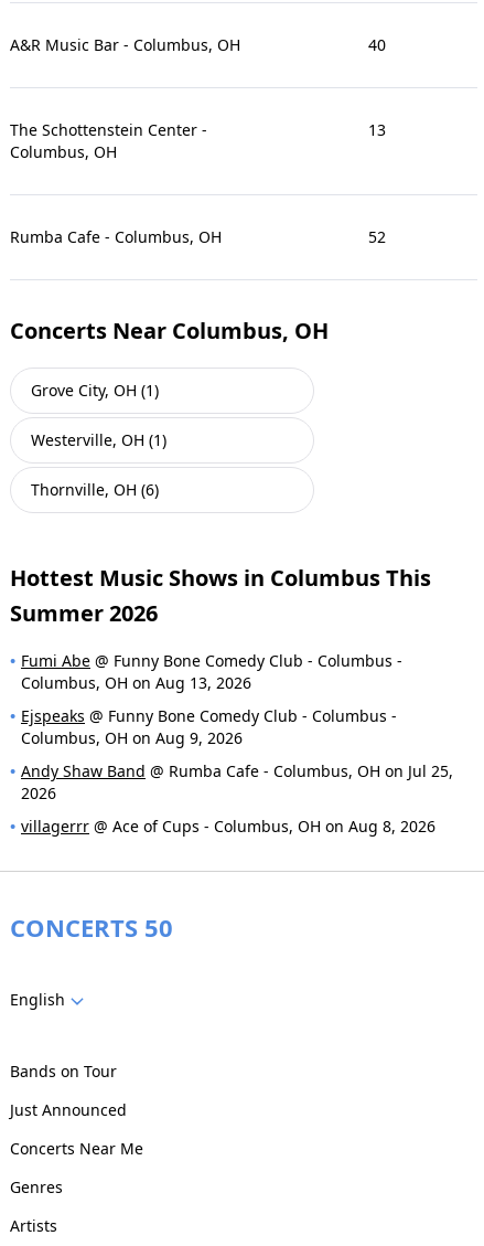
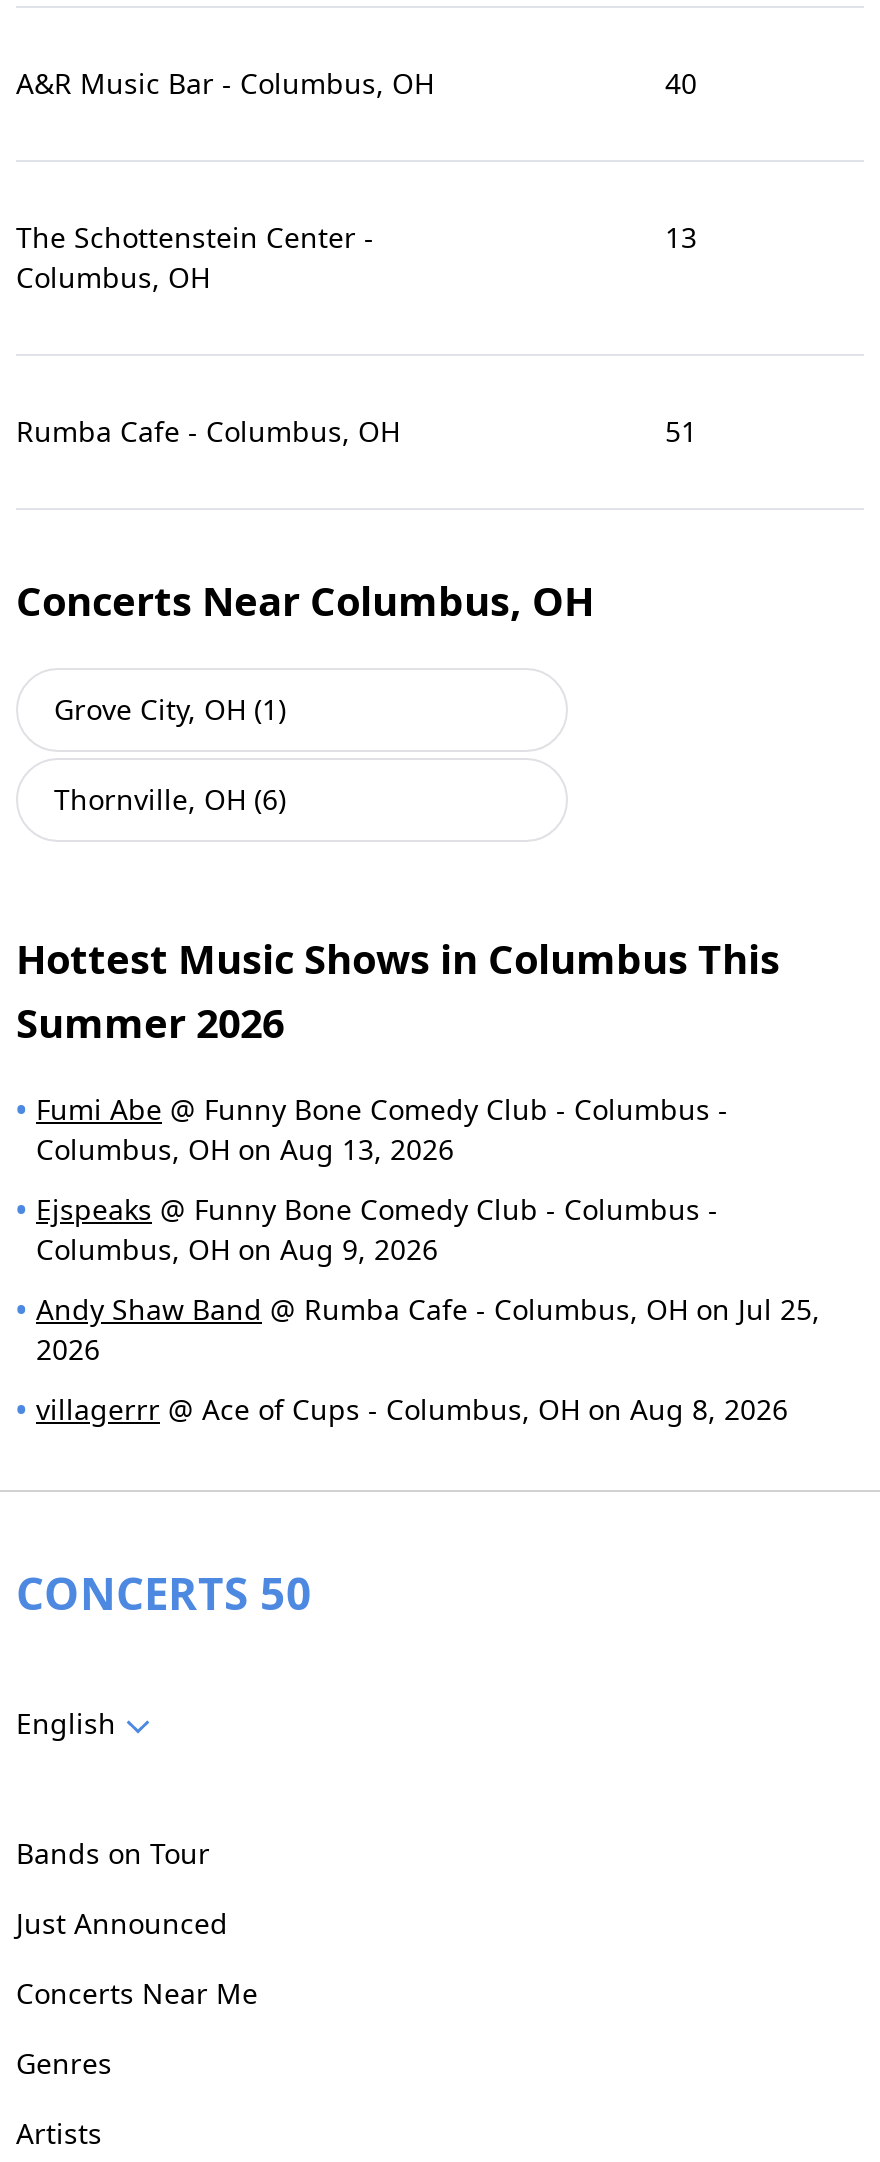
[368,226,385,247] 52 -> [665,412,697,450] 51
[31,429,166,450] Westerville, OH (1) -> none

